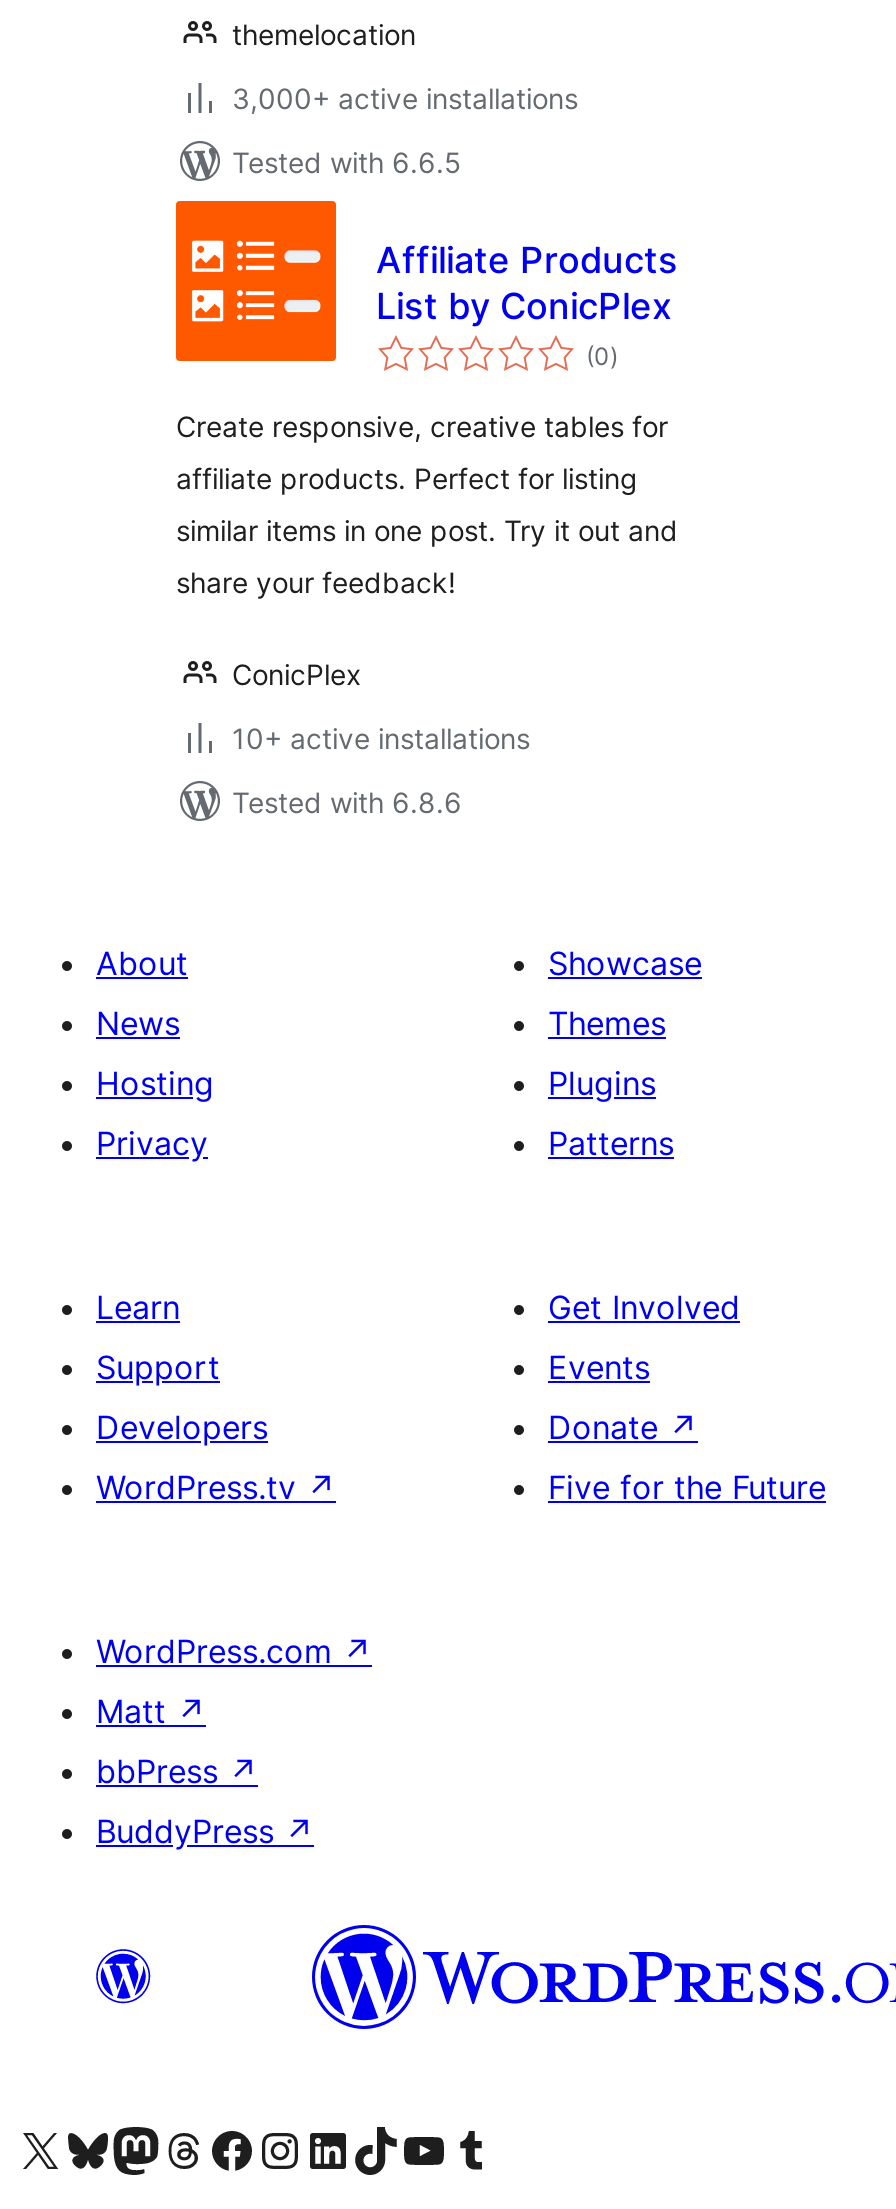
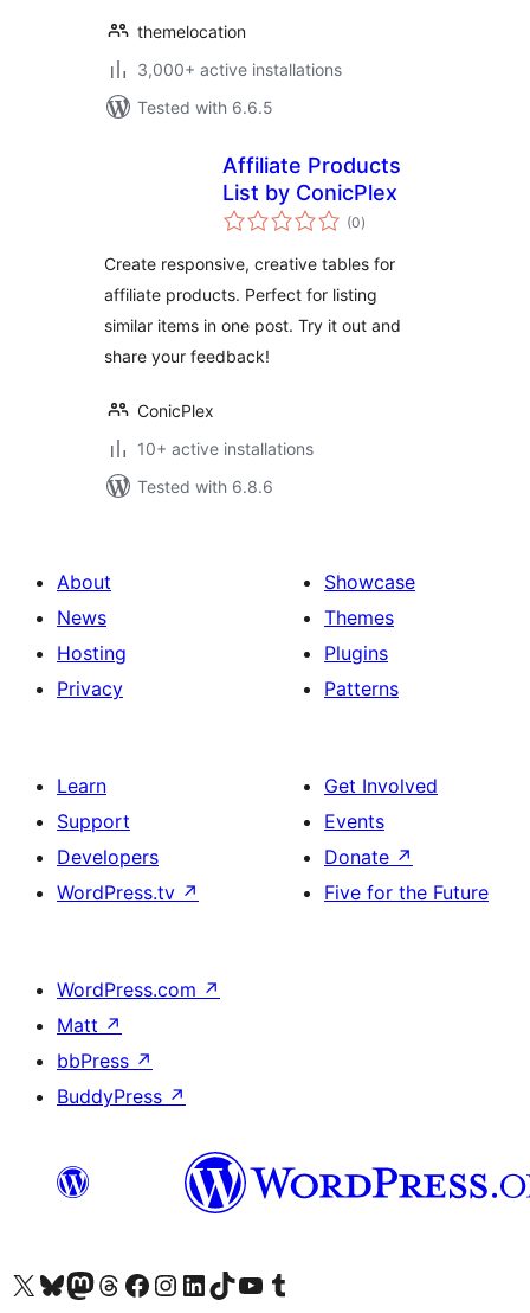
[174,199,338,363] [image] -> none

